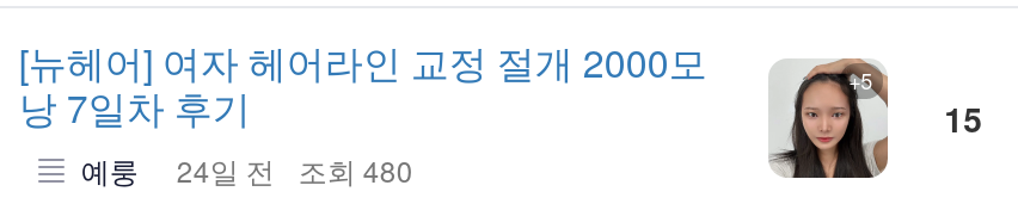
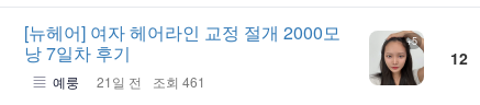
[944,95,982,142] 15 -> [450,47,467,69] 12
[177,149,413,189] 24일 전 조회 480 -> [97,72,206,91] 21일 전 조회 461

